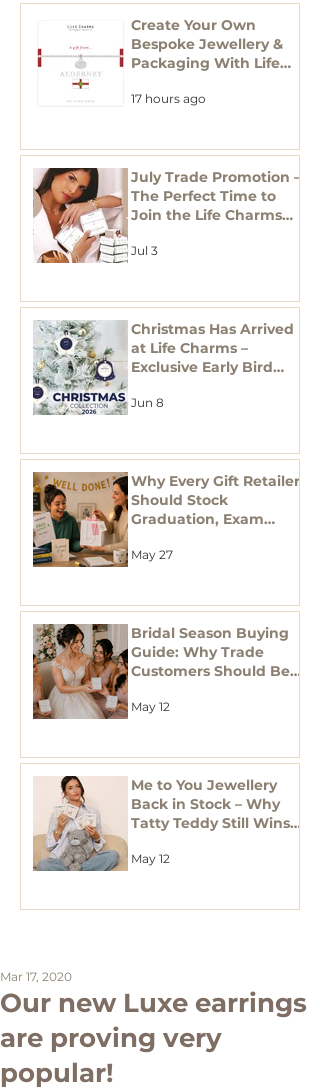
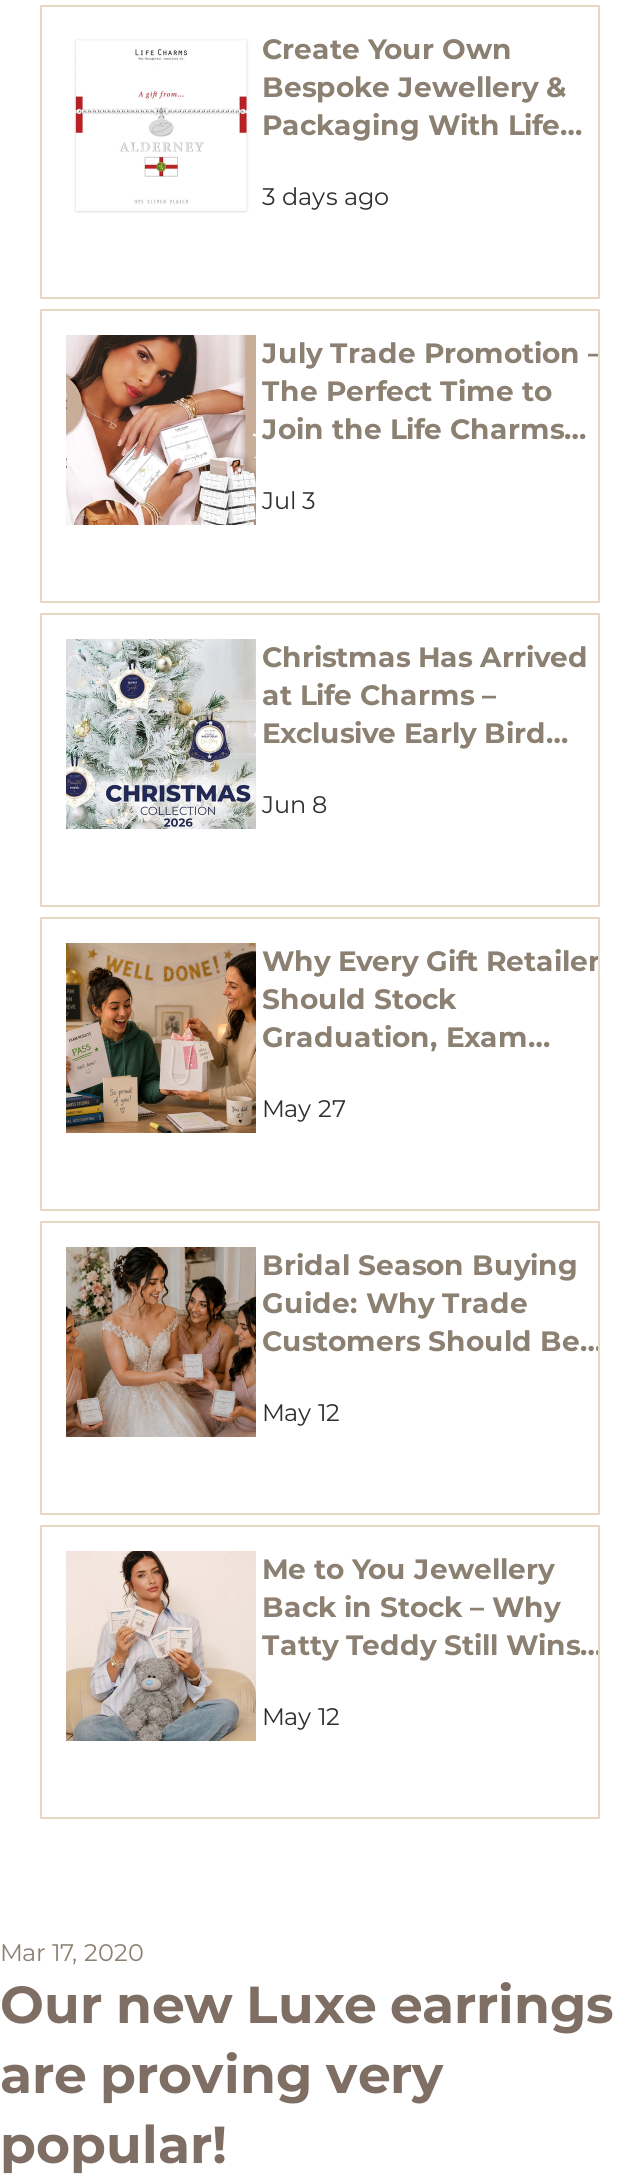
[131,90,206,105] 17 hours ago -> [262,180,390,210] 3 days ago

